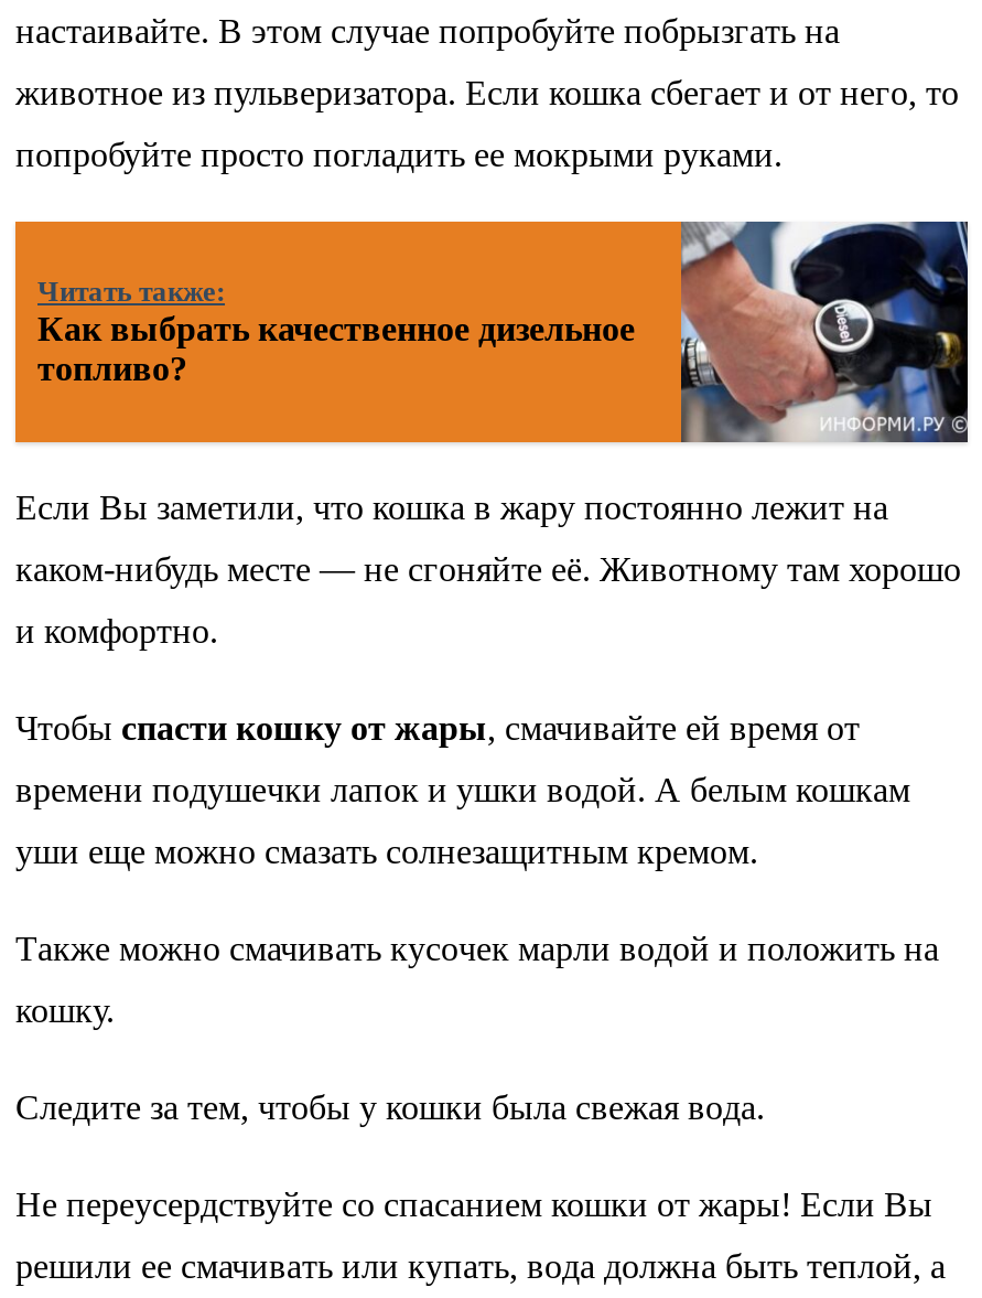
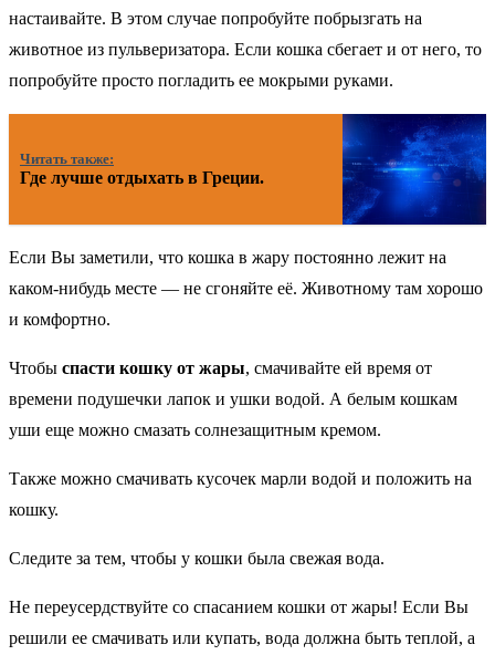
[679,219,970,444] [image] -> [341,113,487,226] [image]
[37,310,635,387] Как выбрать качественное дизельное | топливо? -> [20,168,264,187] Где лучше отдыхать в Греции.

